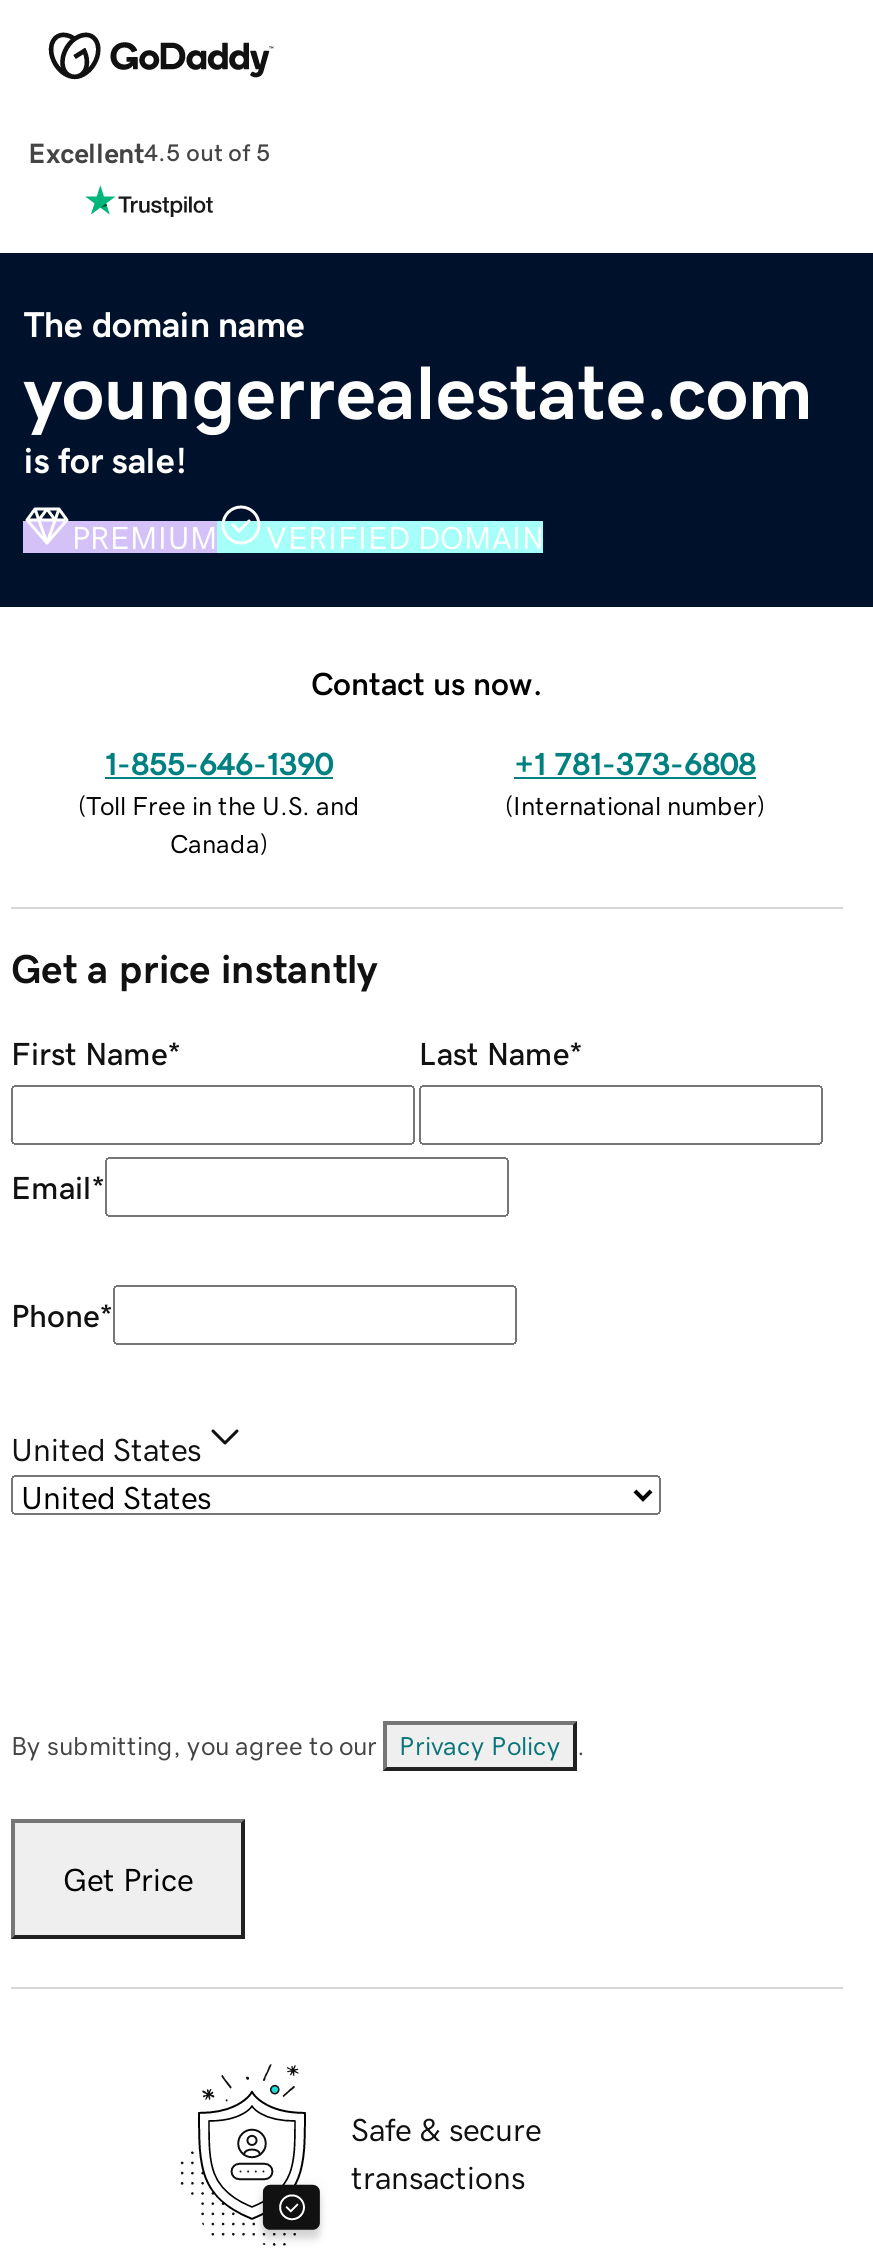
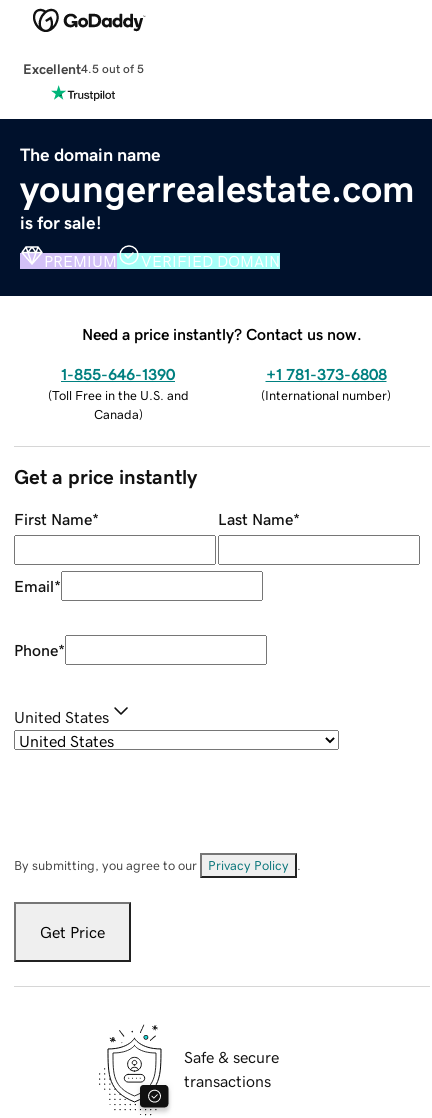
[311,666,543,698] Contact us now. -> [82,326,362,342] Need a price instantly? Contact us now.

